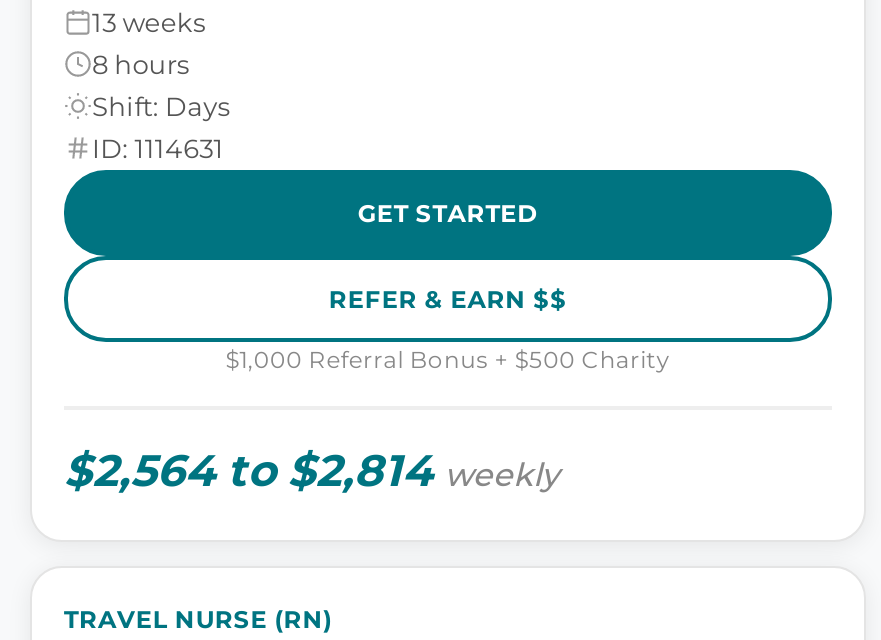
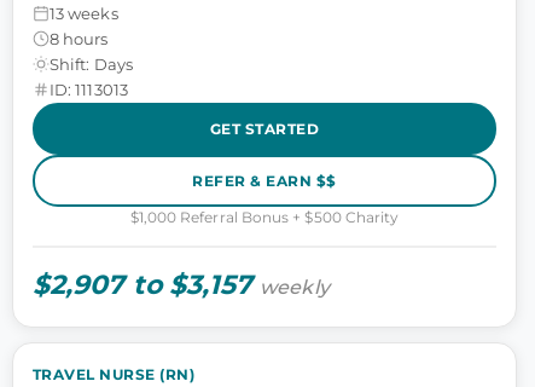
[92,131,224,163] ID: 1114631 -> [50,79,128,99] ID: 1113013
[64,444,559,498] $2,564 to $2,814 weekly -> [33,268,329,301] $2,907 to $3,157 weekly

